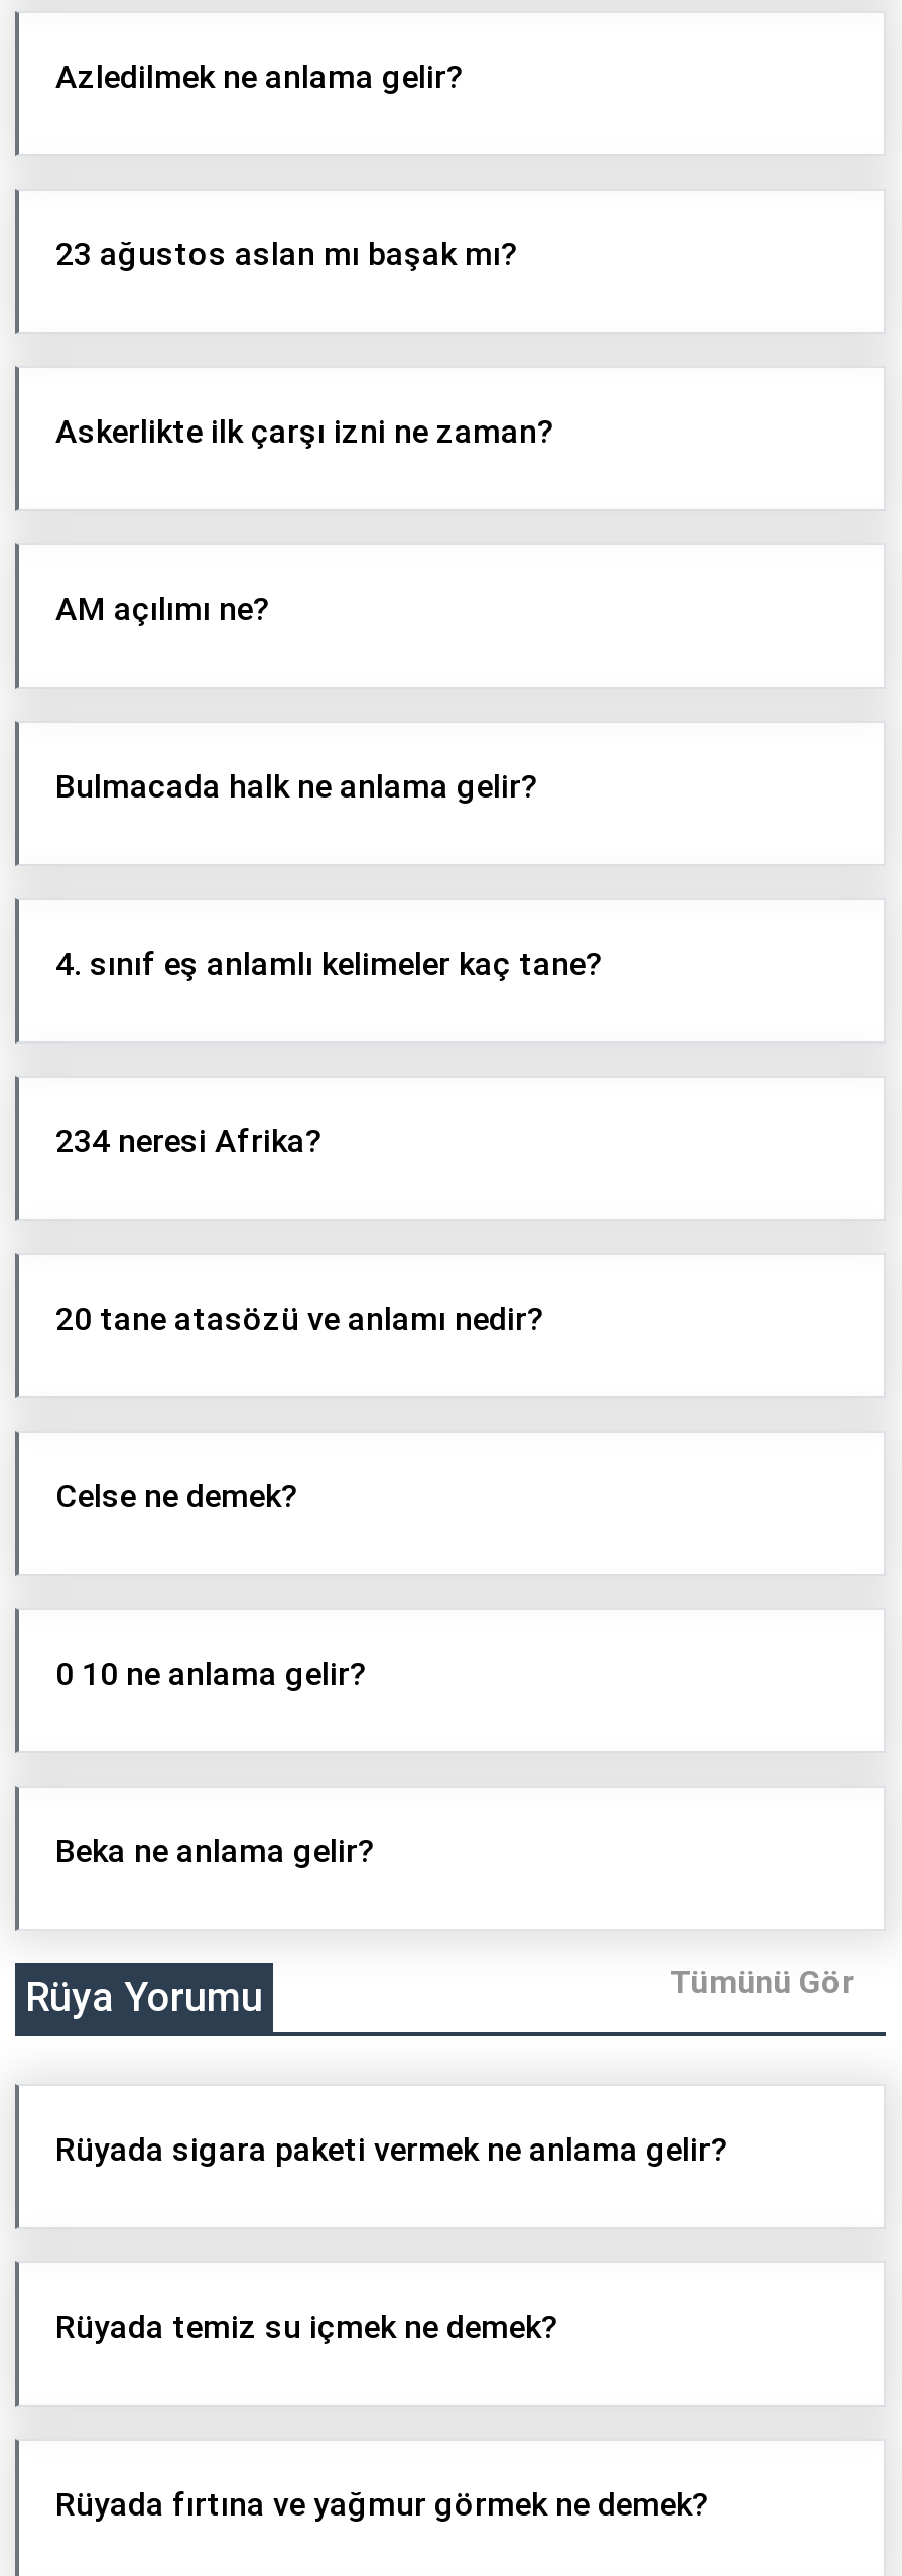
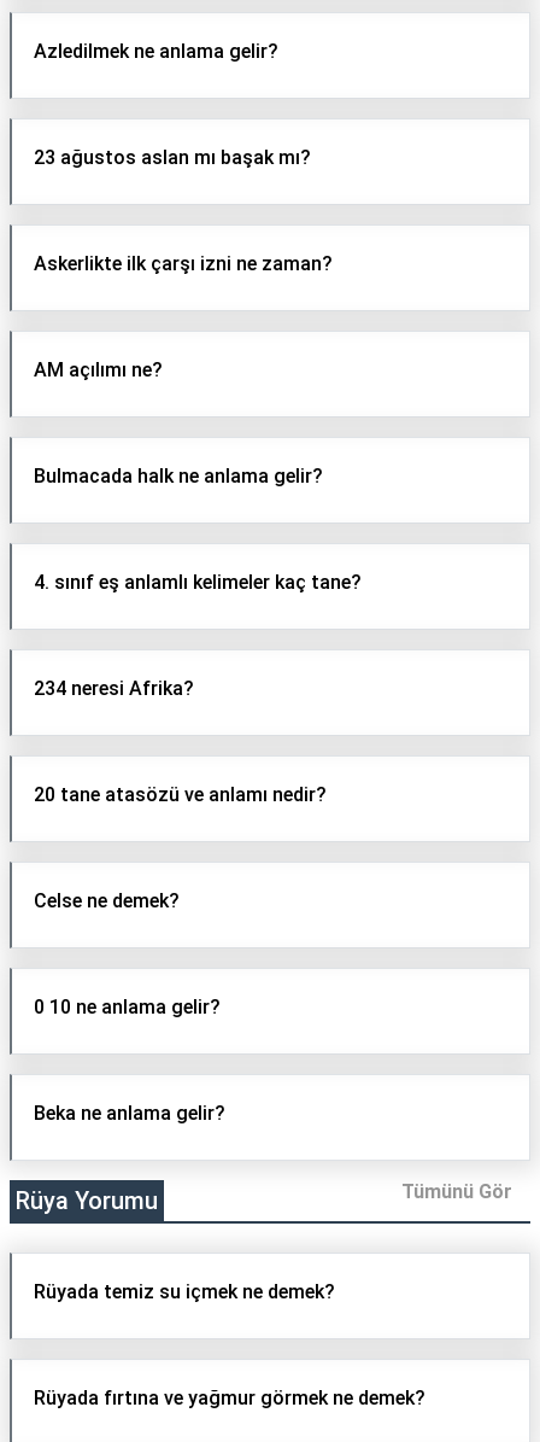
[55,2131,729,2170] Rüyada sigara paketi vermek ne anlama gelir? -> none

